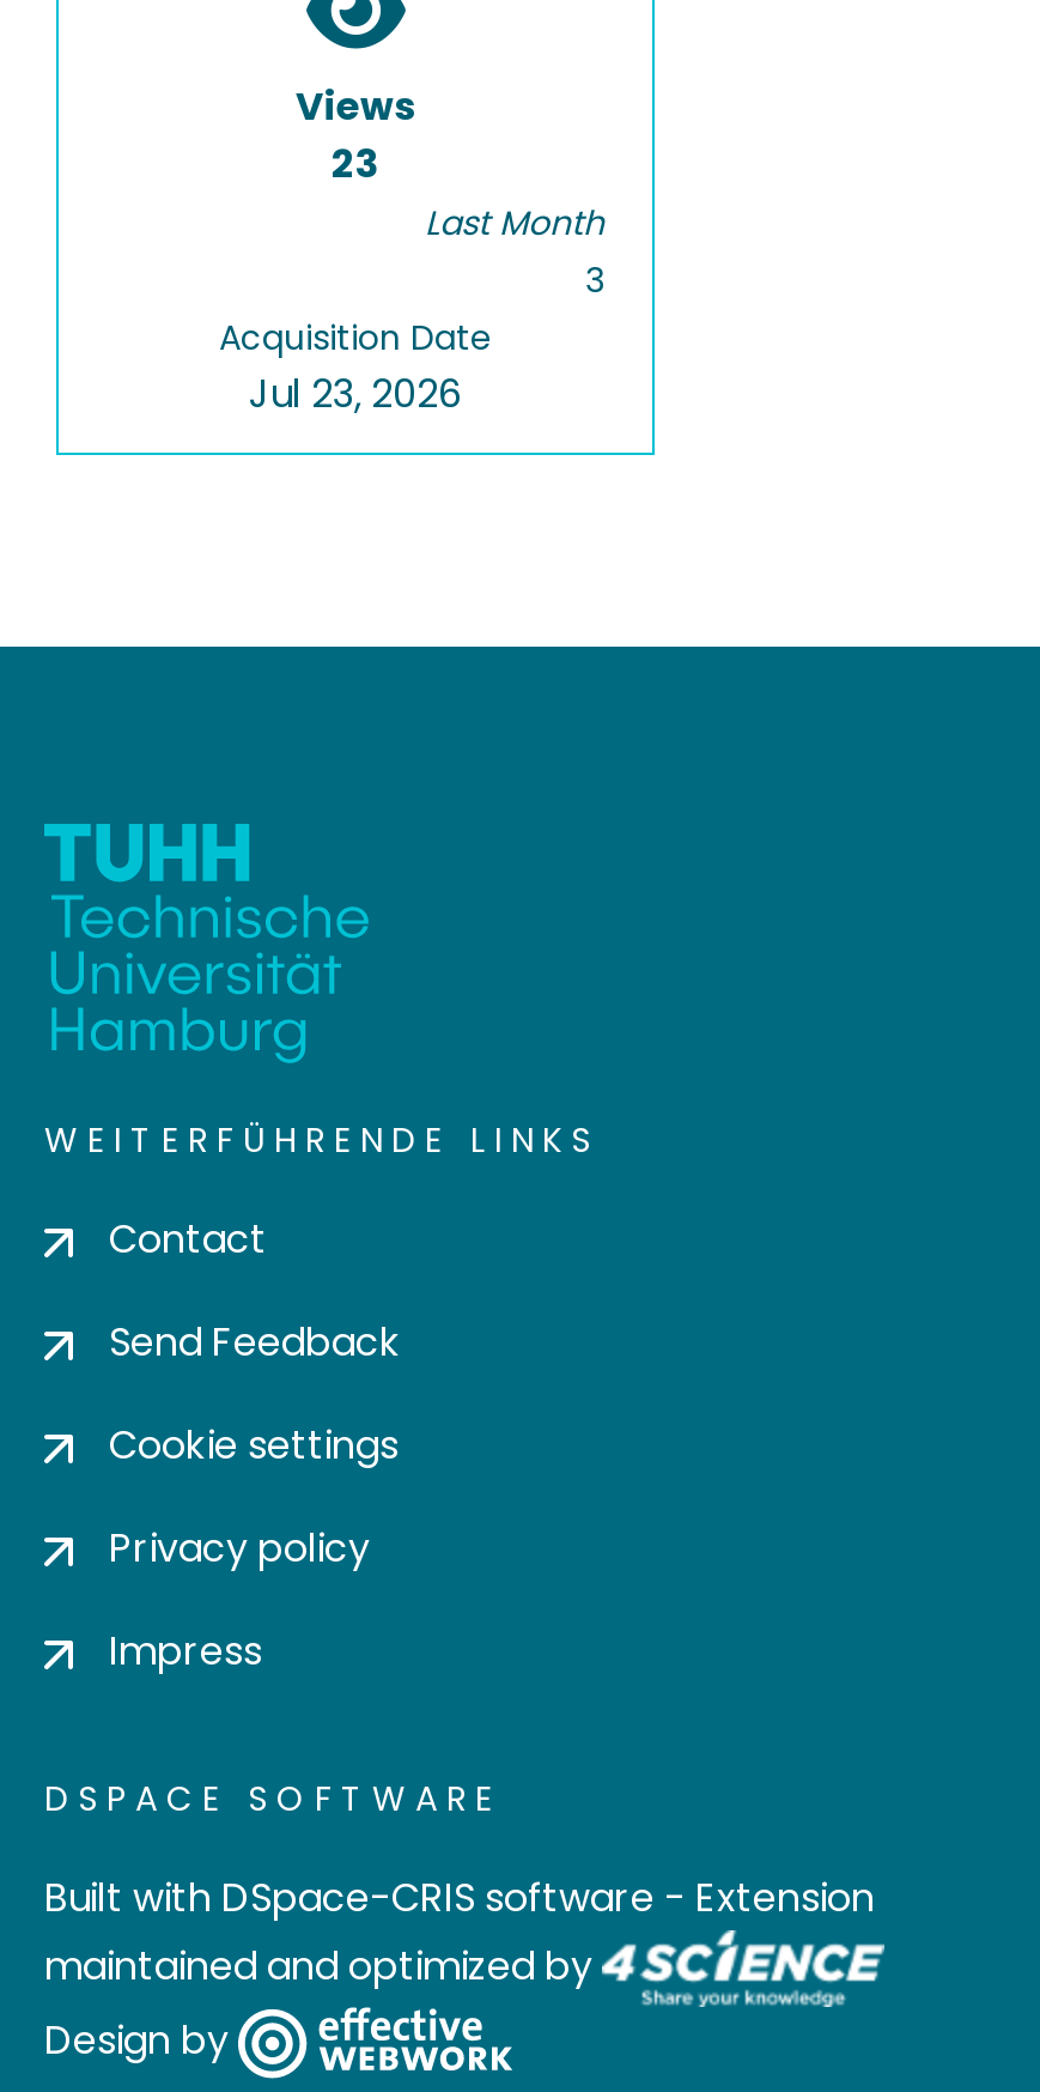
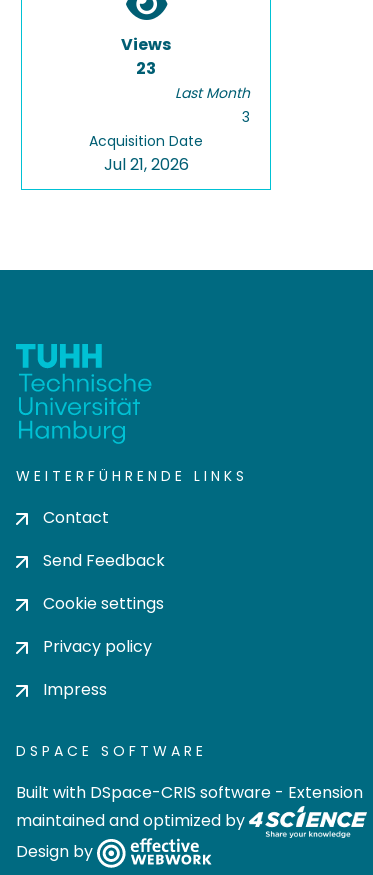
[249,366,462,422] Jul 23, 2026 -> [103,153,188,176] Jul 21, 2026

